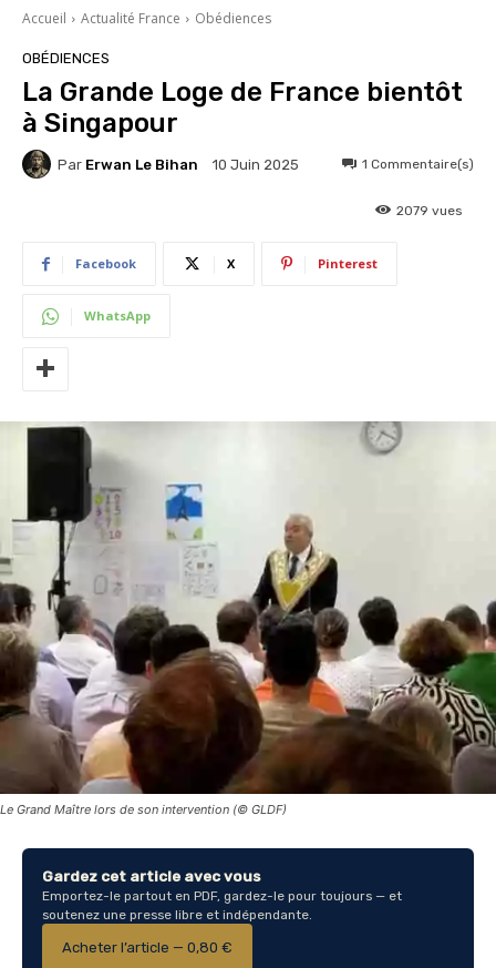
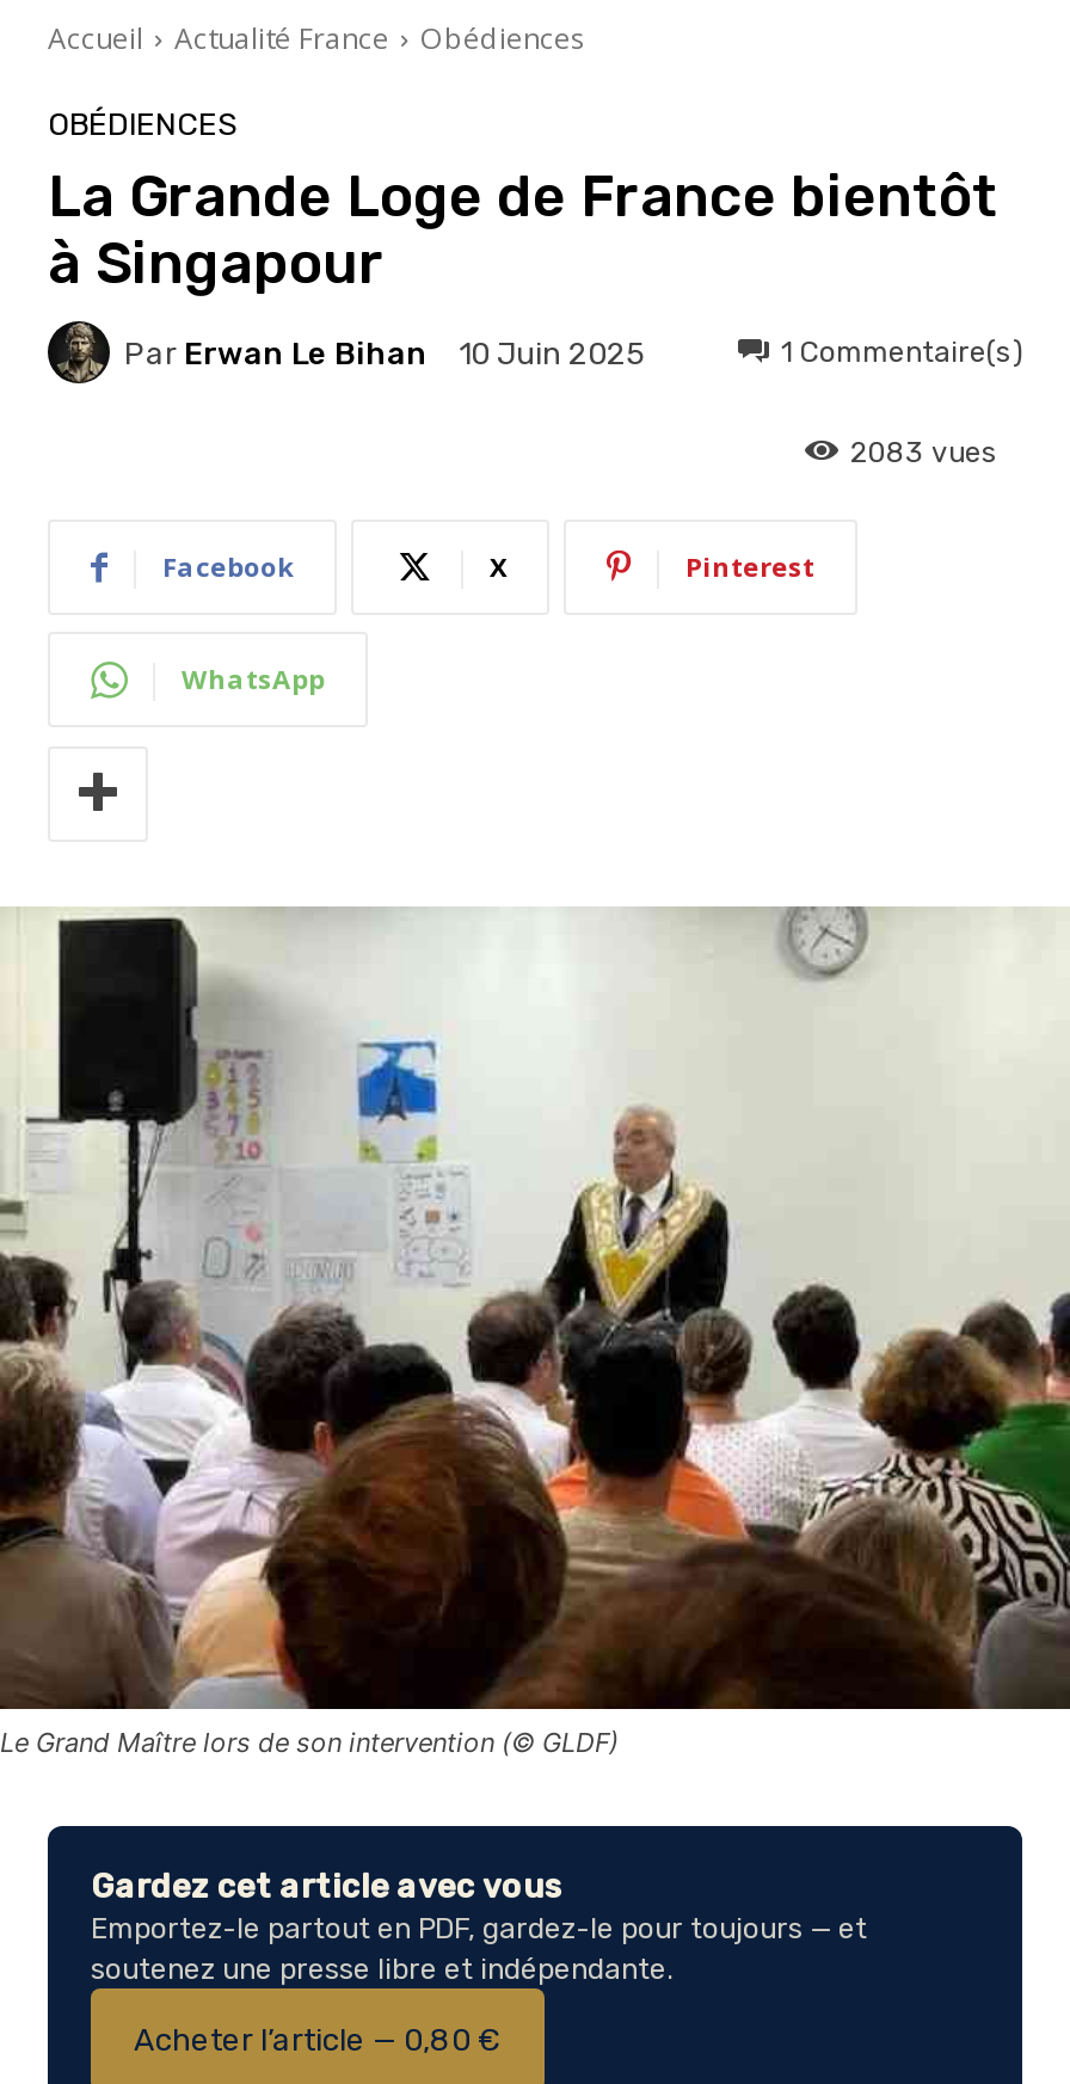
[396,203,463,219] 2079 vues -> [850,436,998,470] 2083 vues

